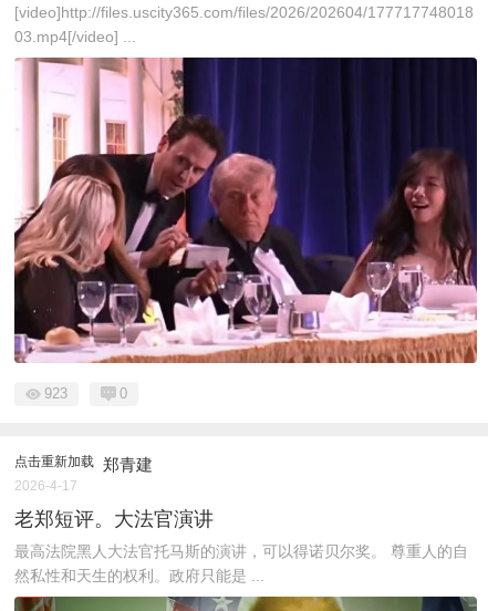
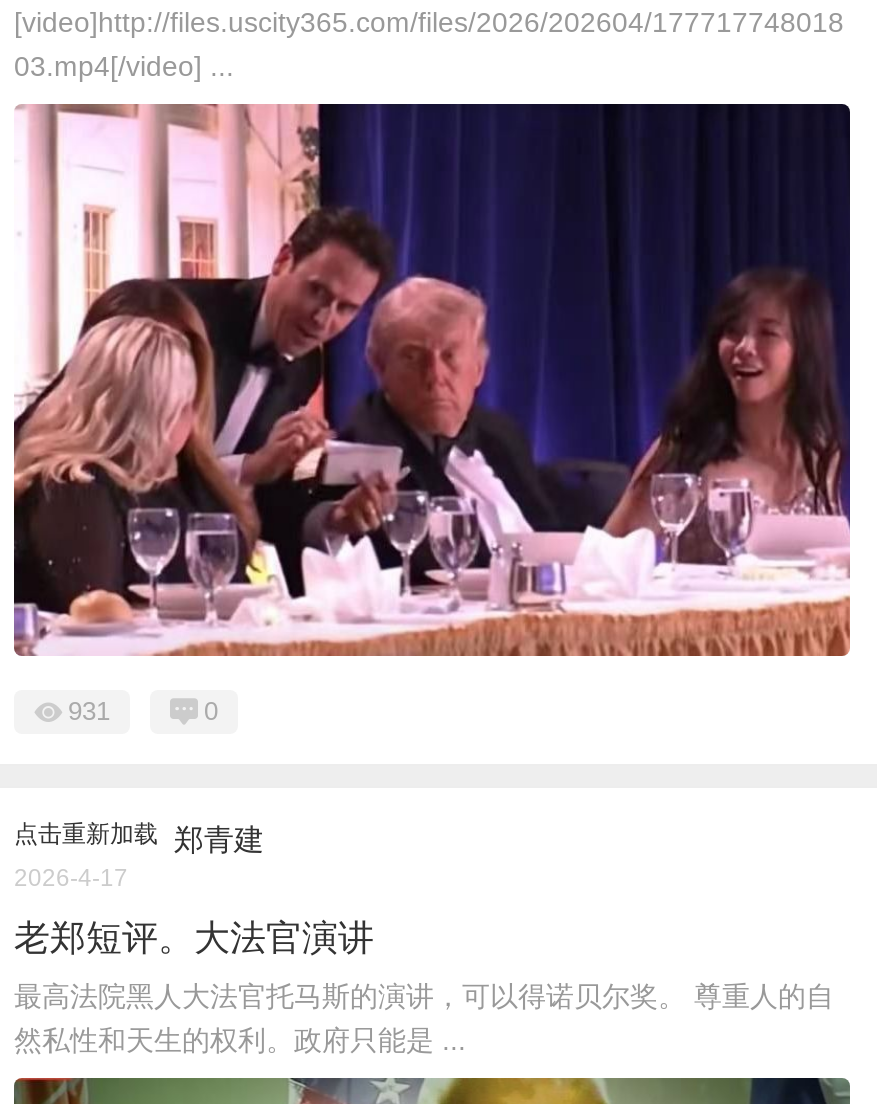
[44,385,68,402] 923 -> [68,696,110,726] 931

